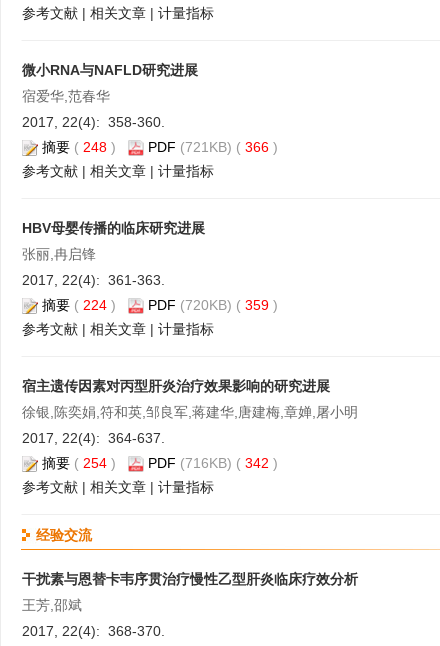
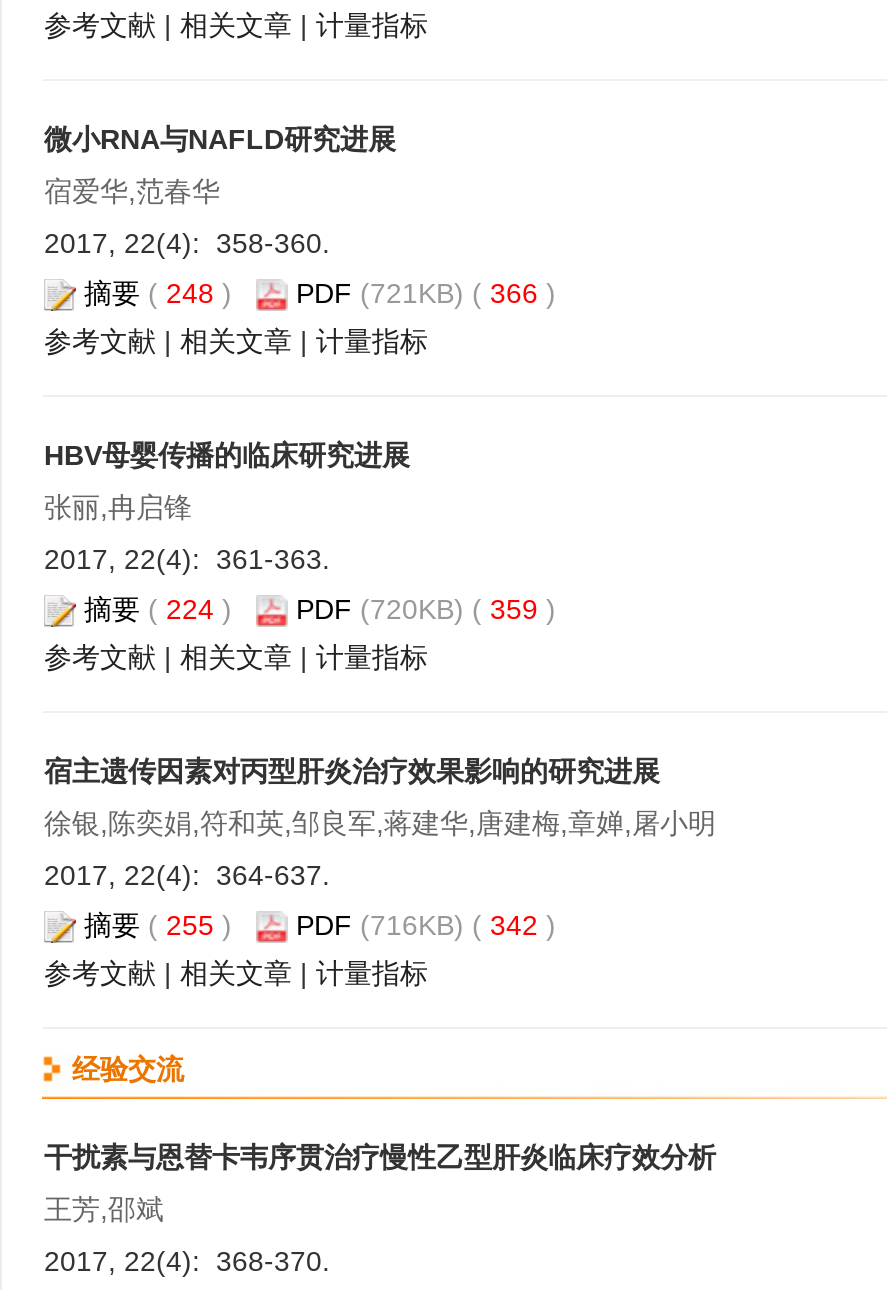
[42,455,286,471] 摘要(254) PDF (716KB) (342) -> [84,909,572,941] 摘要(255) PDF (716KB) (342)

